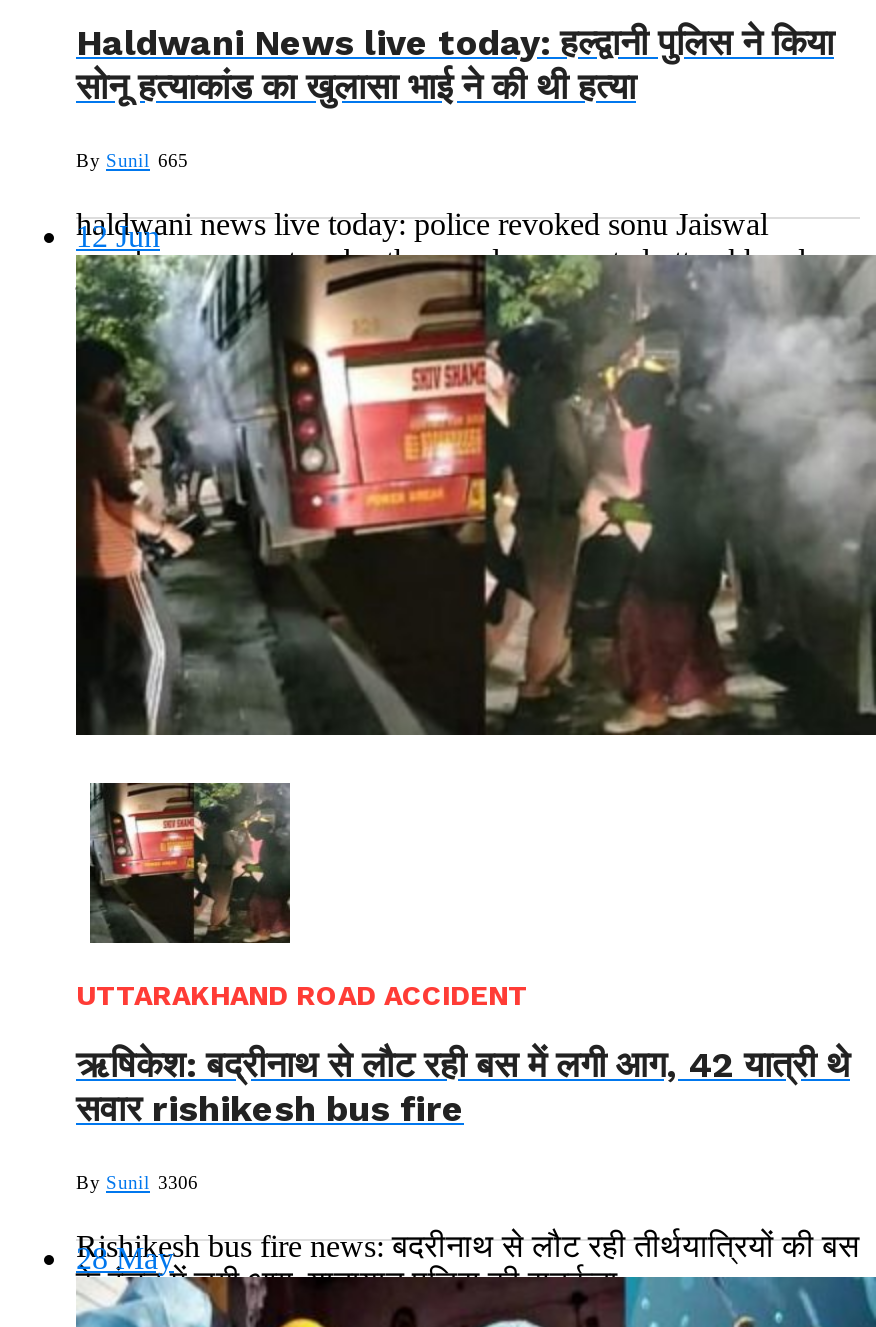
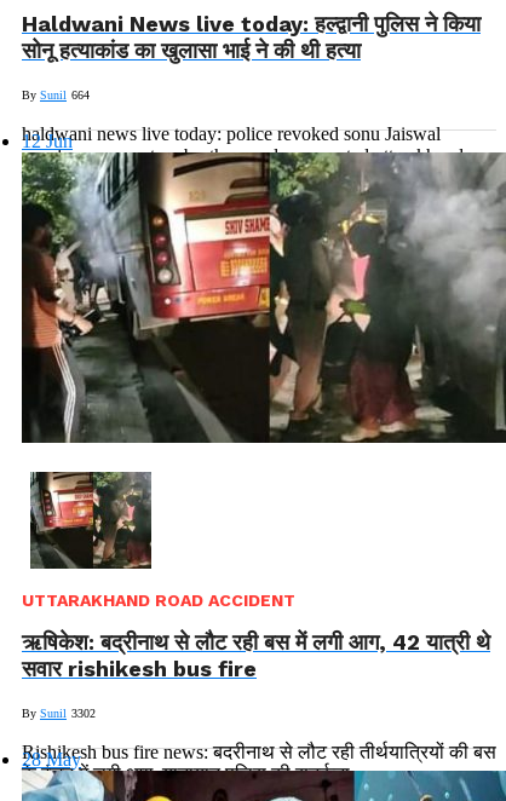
[76,150,188,172] By Sunil 665 -> [22,89,90,102] By Sunil 664
[76,1172,198,1194] By Sunil 3306 -> [22,707,96,720] By Sunil 3302

